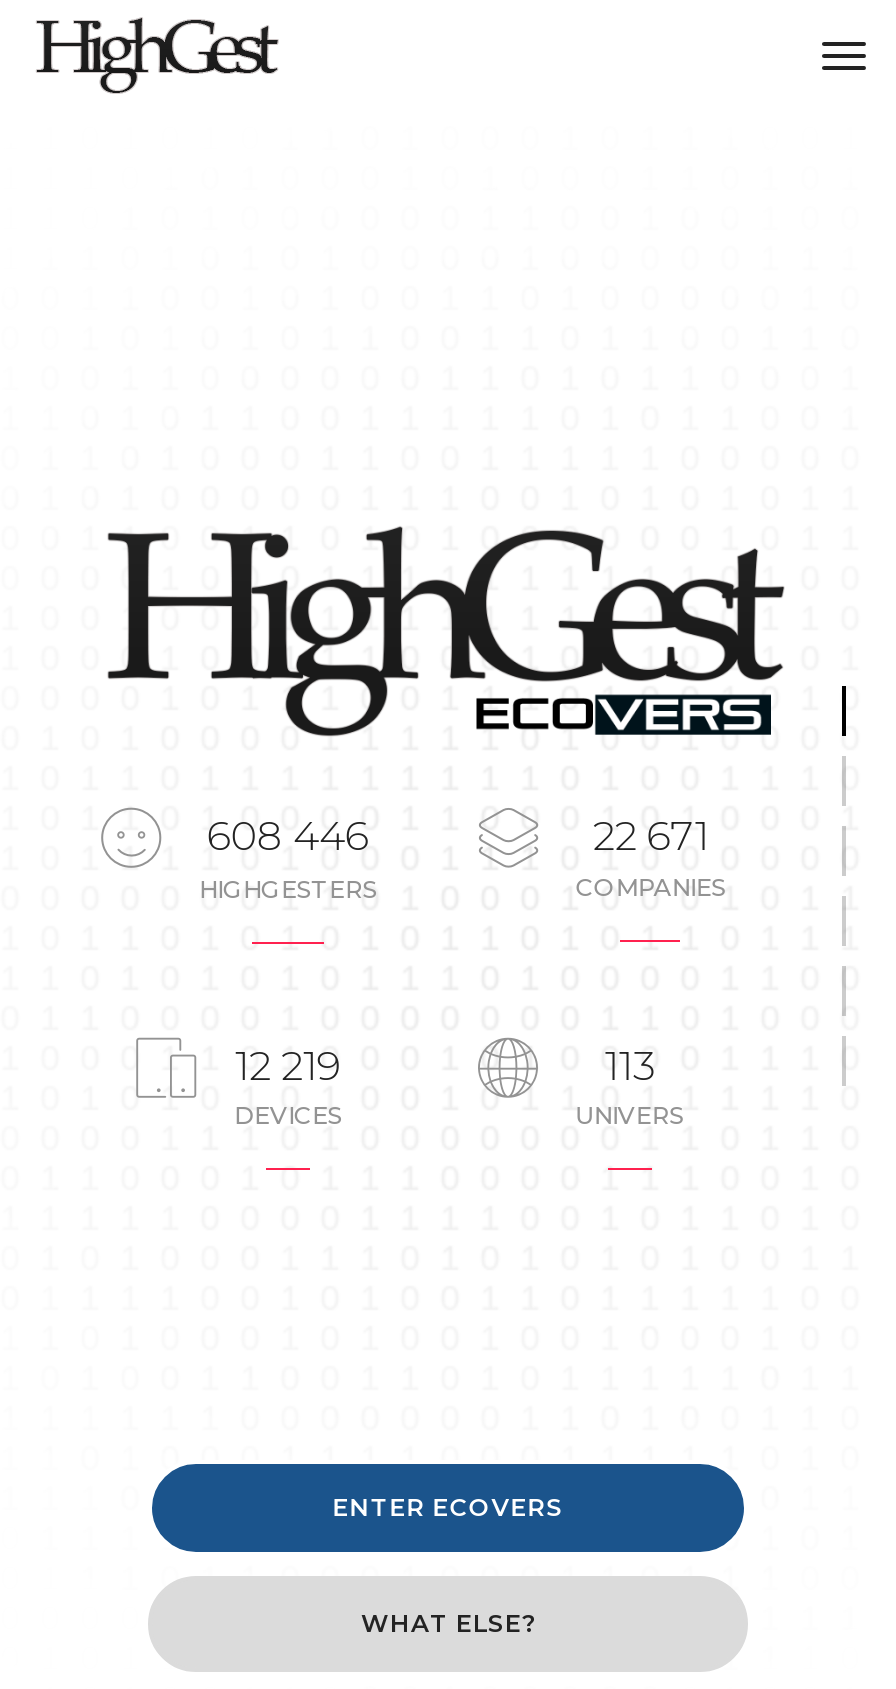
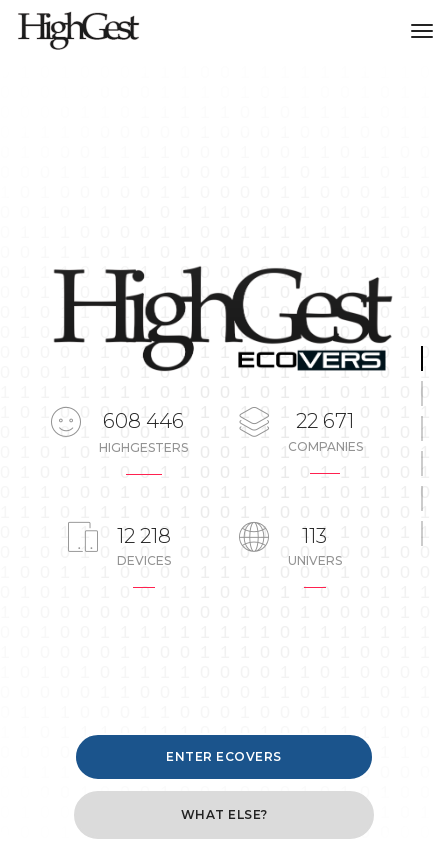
[235,1041,341,1089] 12 219 -> [117,524,171,548] 12 218

